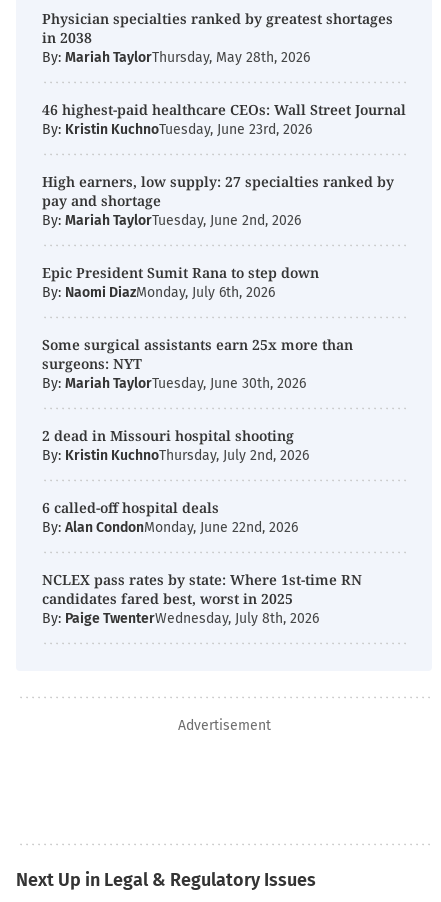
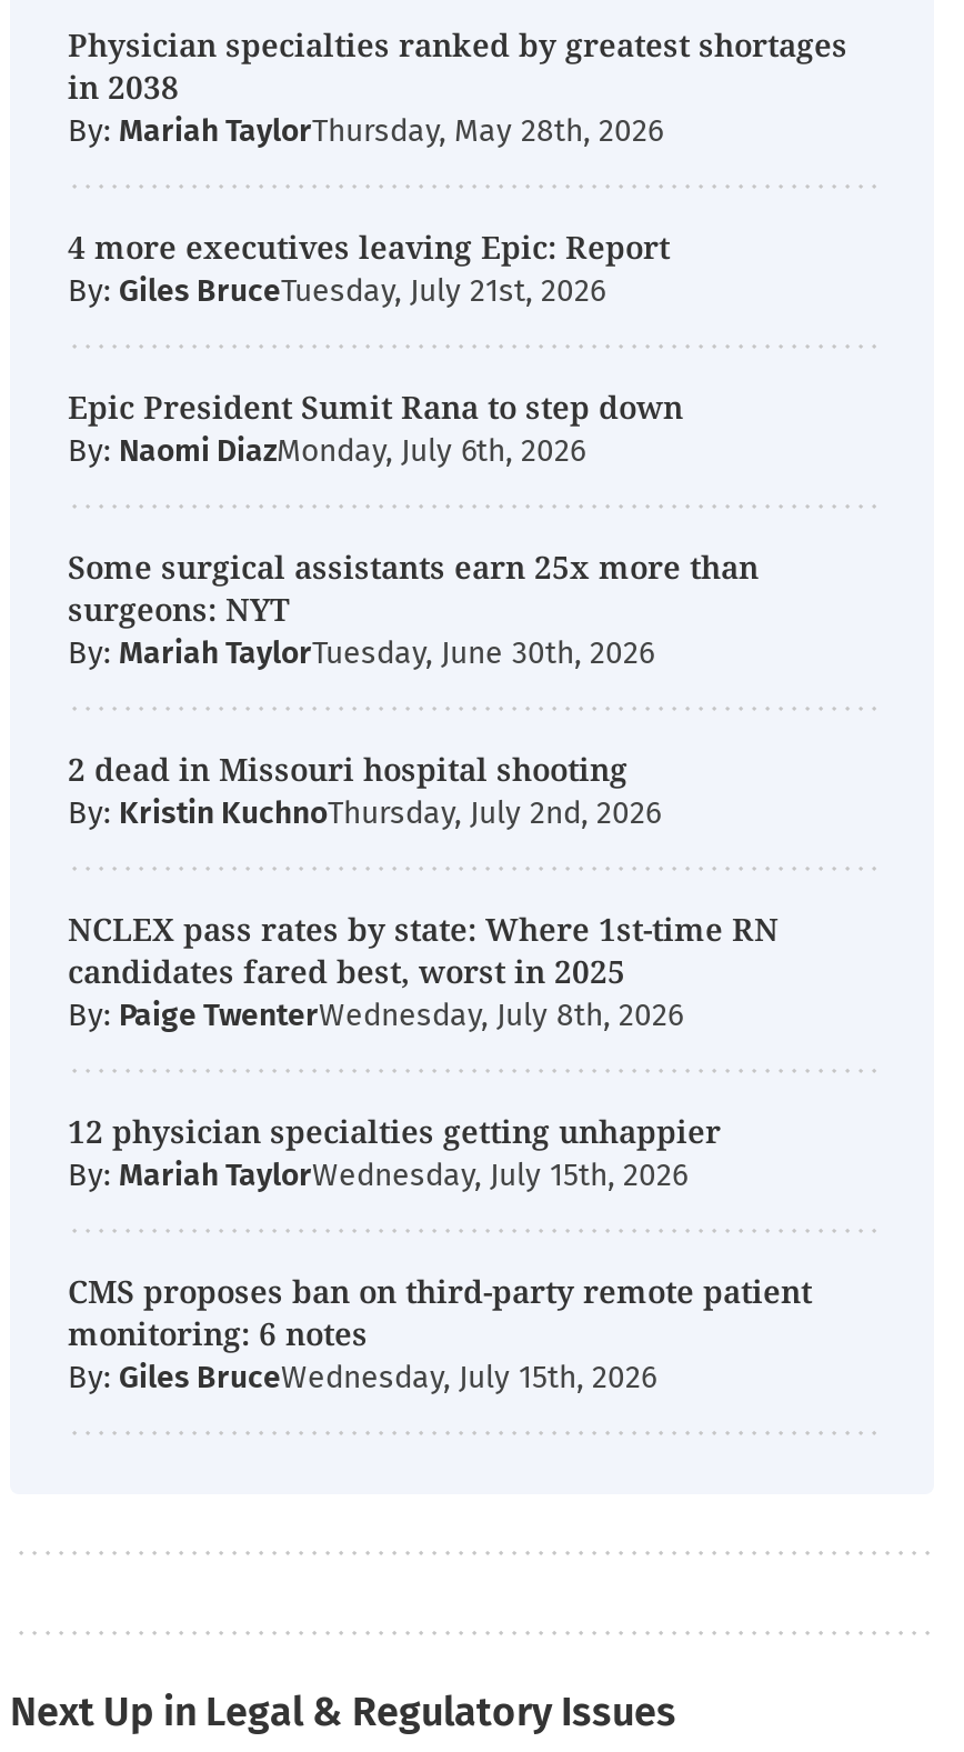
[42,100,406,229] 46 highest-paid healthcare CEOs: Wall Street Journal | By: Kristin KuchnoTuesday, June 23rd, 2026 | High earners, low supply: 27 specialties ranked by | pay and shortage | By: Mariah TaylorTuesday, June 2nd, 2026 -> [68,226,670,310] 4 more executives leaving Epic: Report | By: Giles BruceTuesday, July 21st, 2026
[42,498,298,536] 6 called-off hospital deals | By: Alan CondonMonday, June 22nd, 2026 -> none
moved [42,570,362,627] -> [68,908,779,1034]: NCLEX pass rates by state: Where 1st-time RN | candidates fared best, worst in 2025 | By: Paige TwenterWednesday, July 8th, 2026
[177,717,270,734] Advertisement -> [68,1110,812,1396] 12 physician specialties getting unhappier | By: Mariah TaylorWednesday, July 15th, 2026 | CMS proposes ban on third-party remote patient | monitoring: 6 notes | By: Giles BruceWednesday, July 15th, 2026

